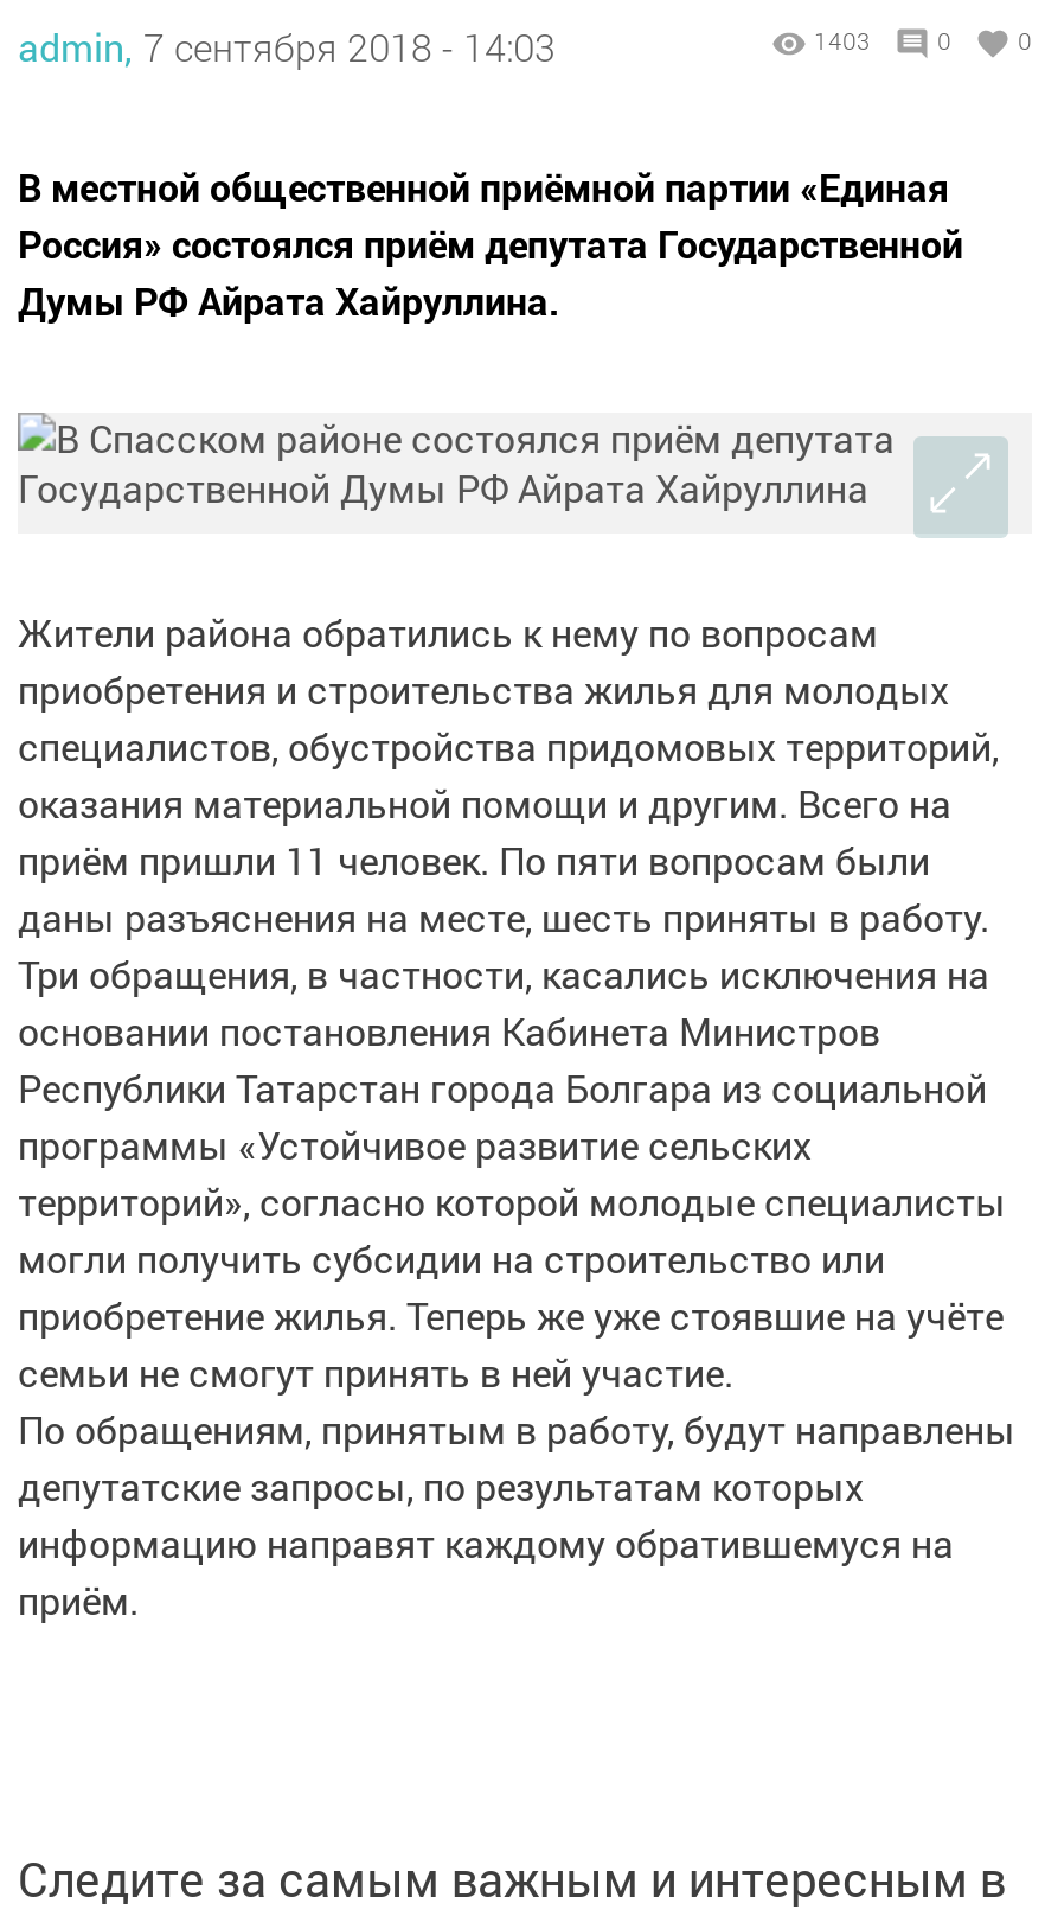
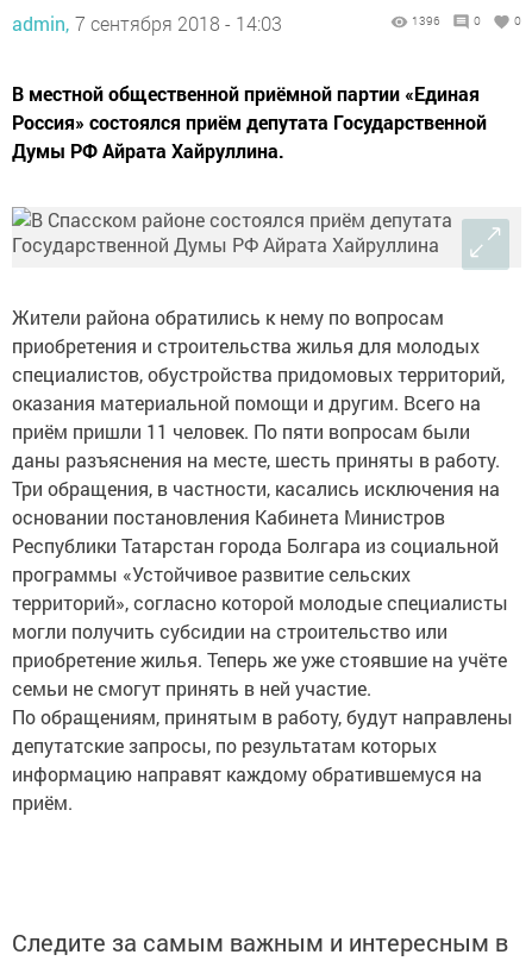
[814,27,871,58] 1403 -> [412,13,440,29] 1396

